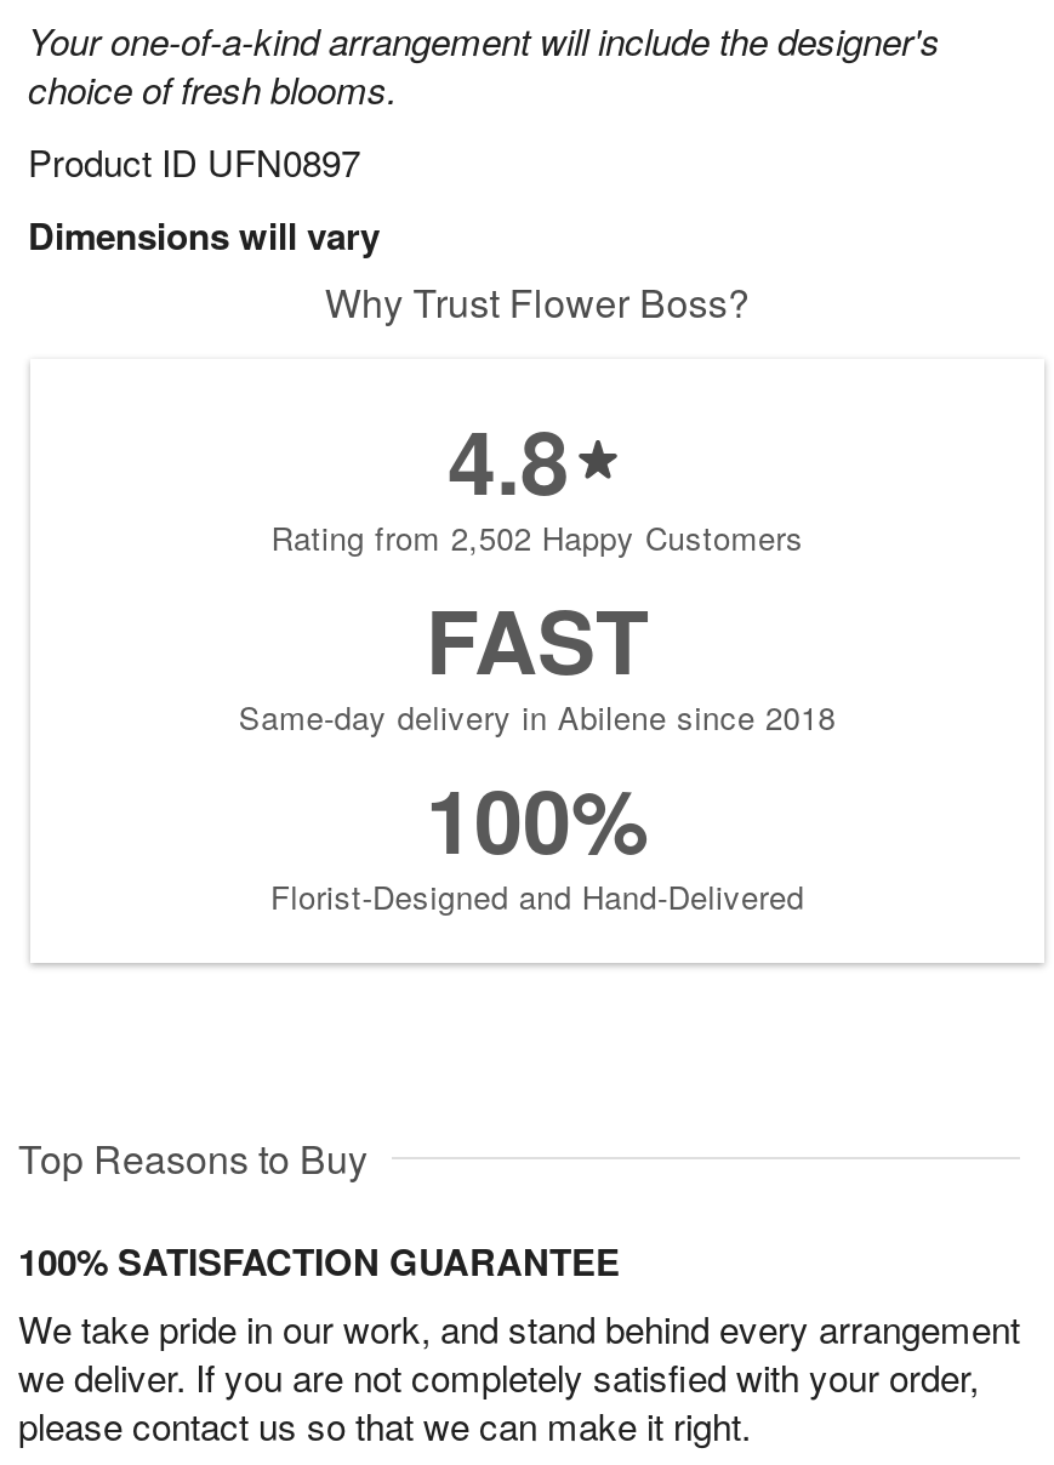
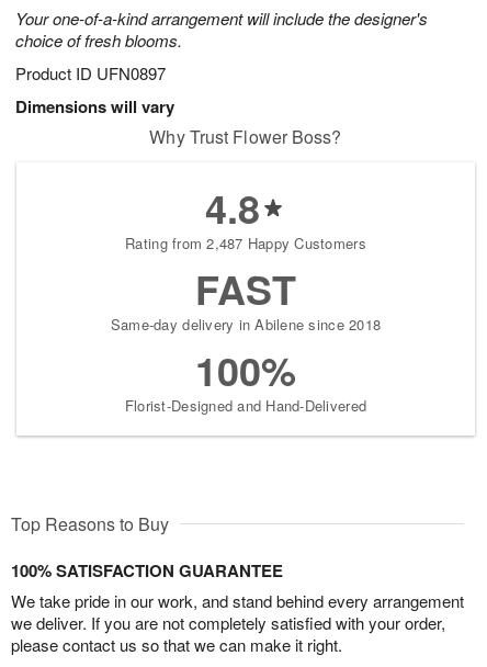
[271,515,804,561] Rating from 2,502 Happy Customers -> [125,233,366,254] Rating from 2,487 Happy Customers

